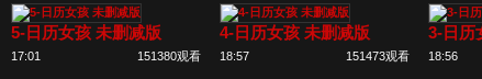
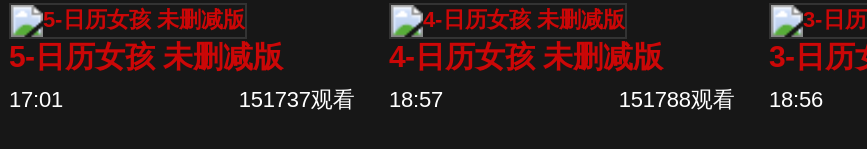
[137,49,249,63] 151380观看 18:57 -> [239,87,443,111] 151737观看 18:57
[346,49,458,63] 151473观看 18:56 -> [619,87,823,111] 151788观看 18:56

